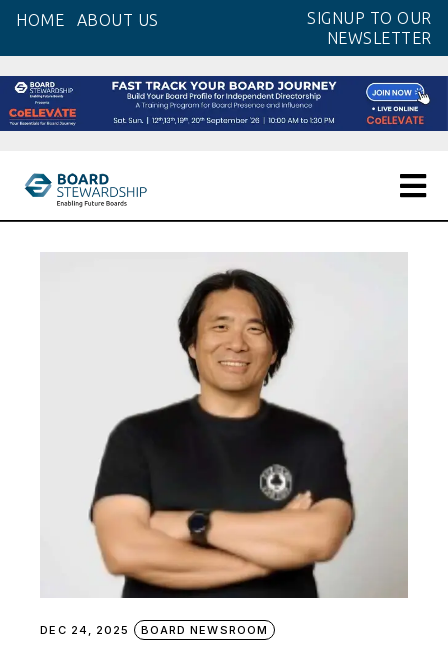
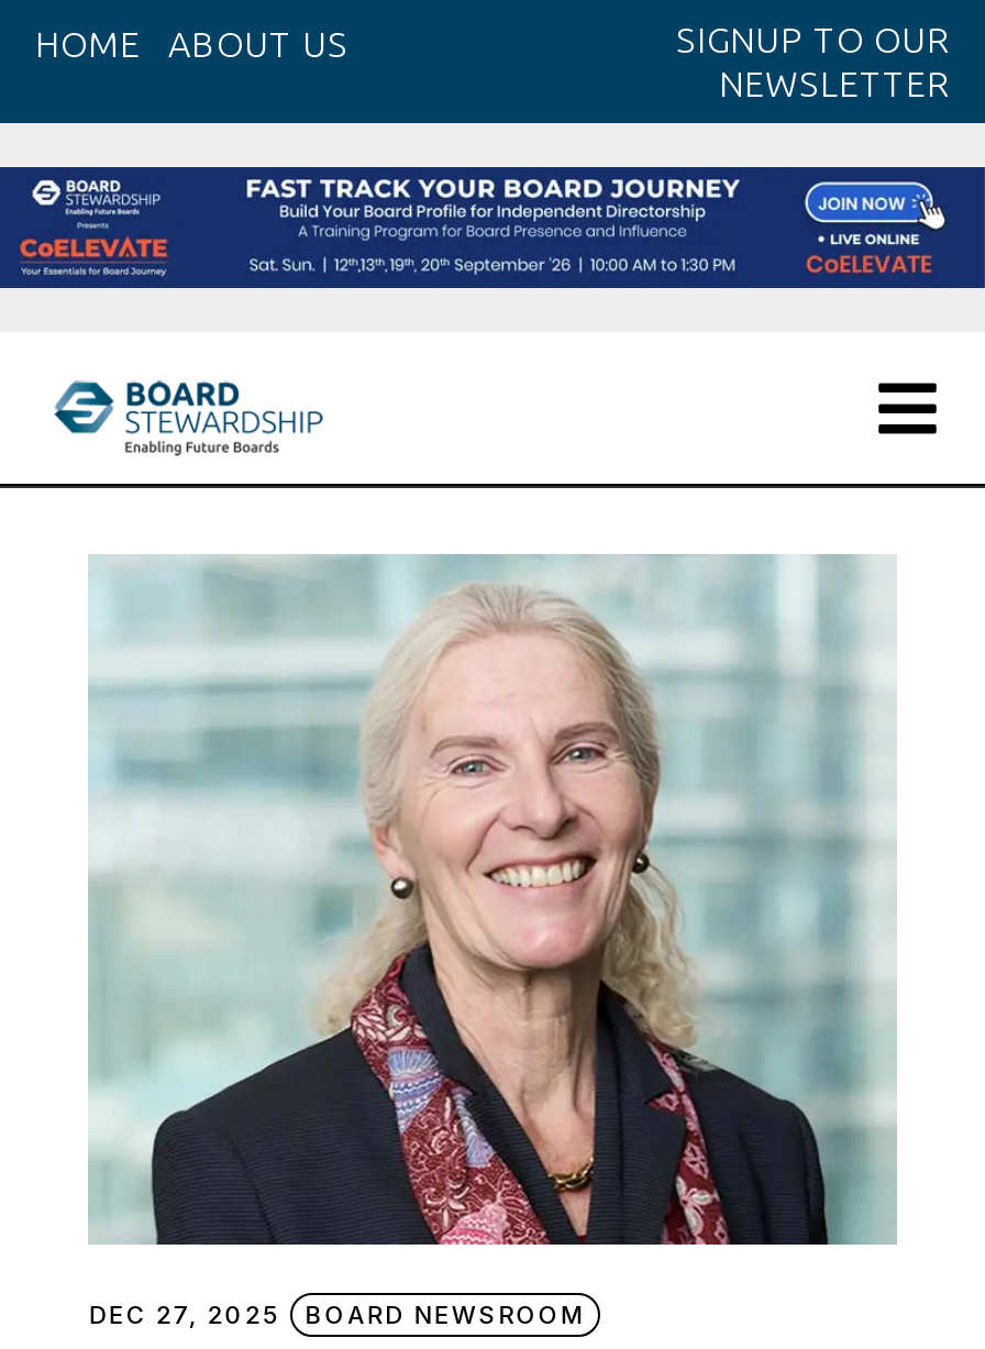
[40,253,407,637] [image] | DEC 24, 2025 BOARD NEWSROOM -> [88,554,893,1329] [image] | DEC 27, 2025 BOARD NEWSROOM

